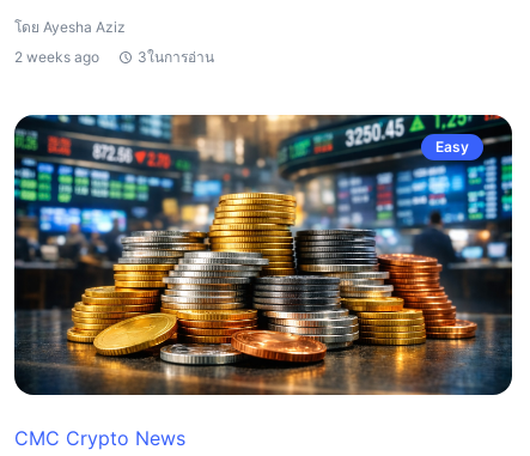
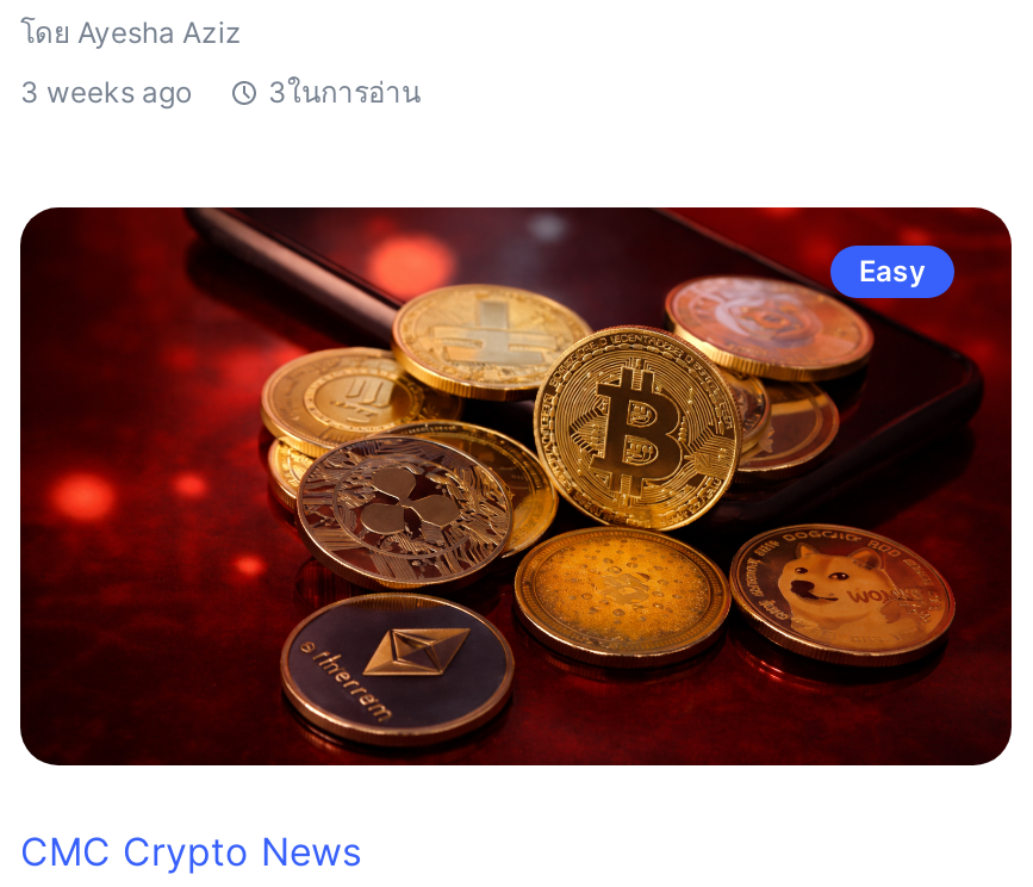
[14,48,99,66] 2 weeks ago -> [20,74,192,110] 3 weeks ago
[13,114,513,396] [image] -> [18,205,1014,768] [image]

